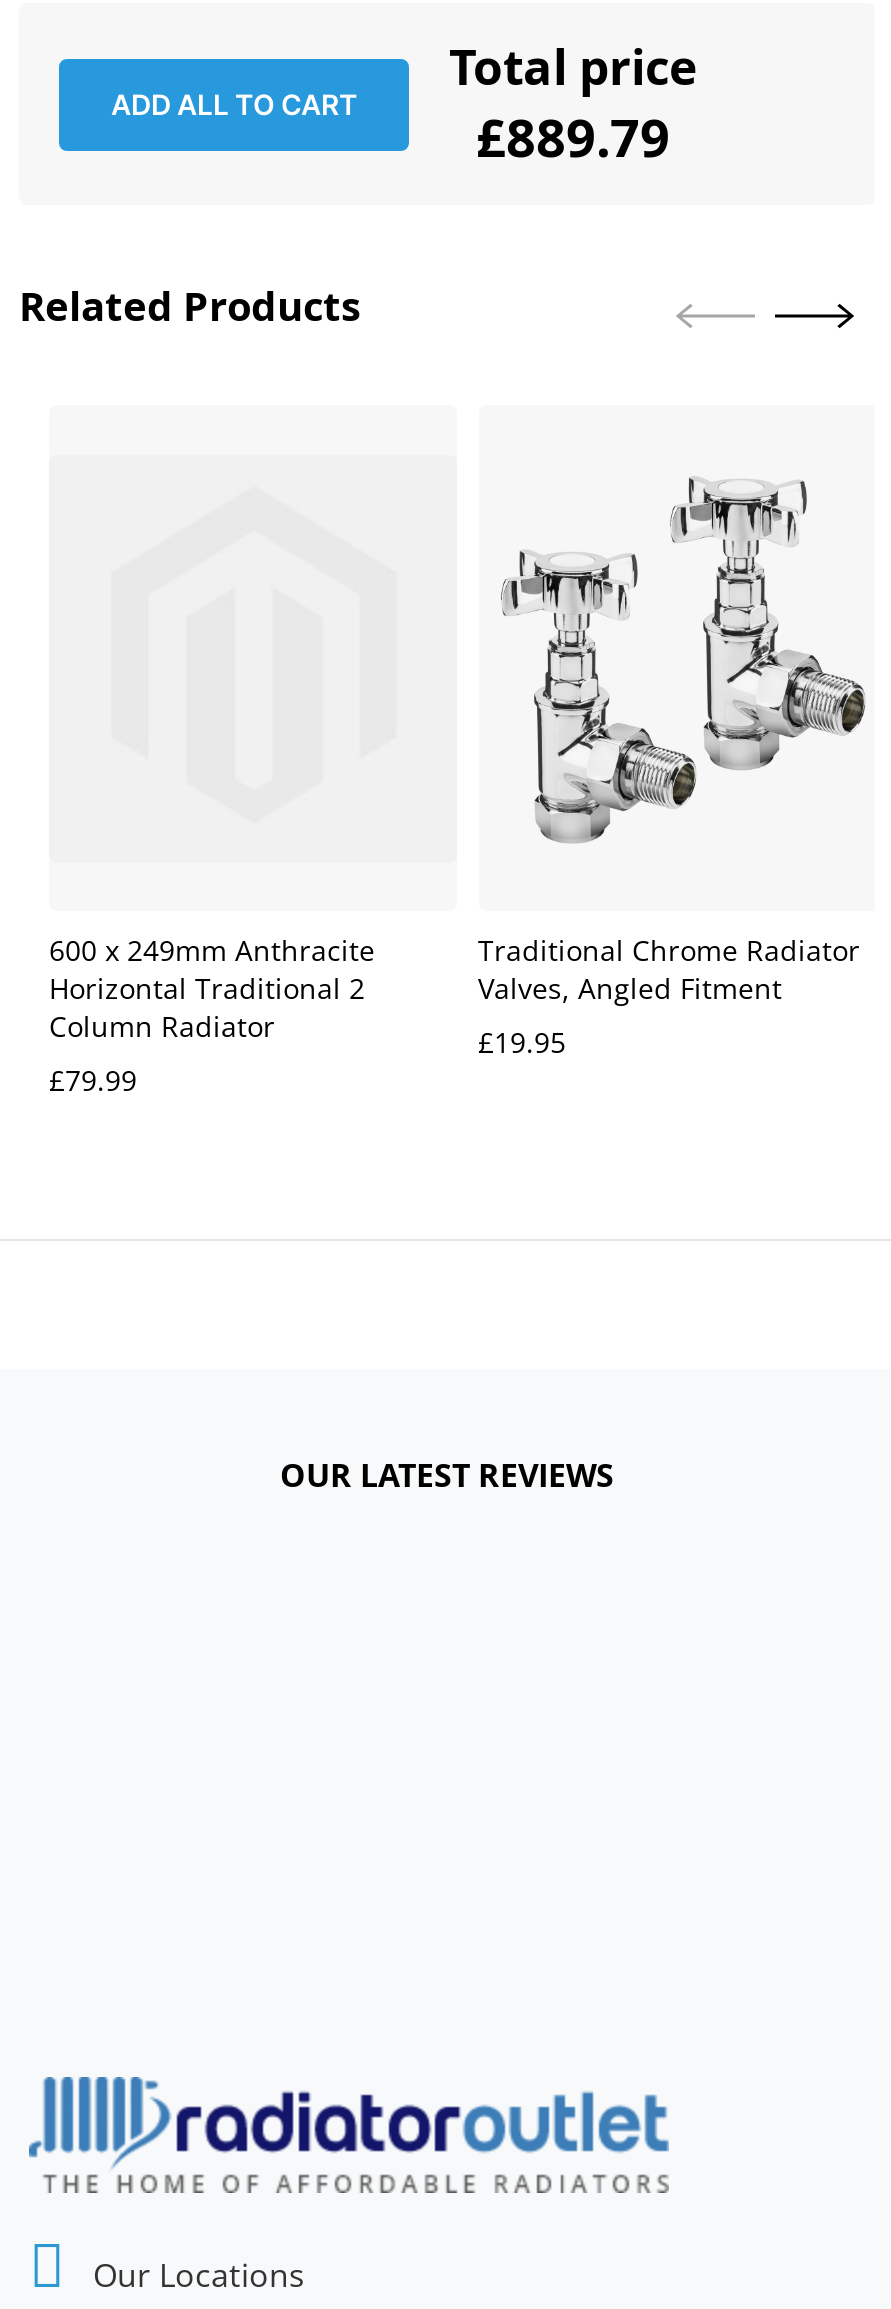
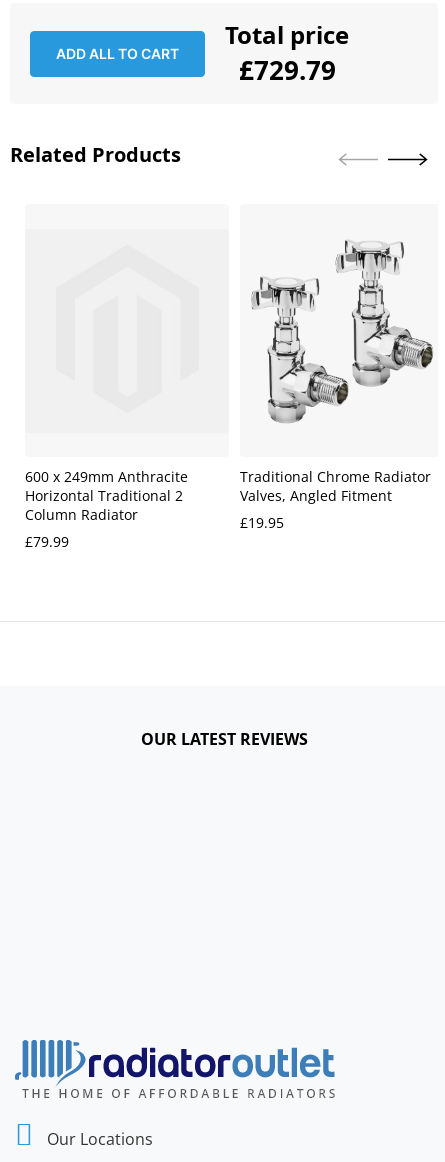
[476,102,670,174] £889.79 -> [238,52,335,88] £729.79

